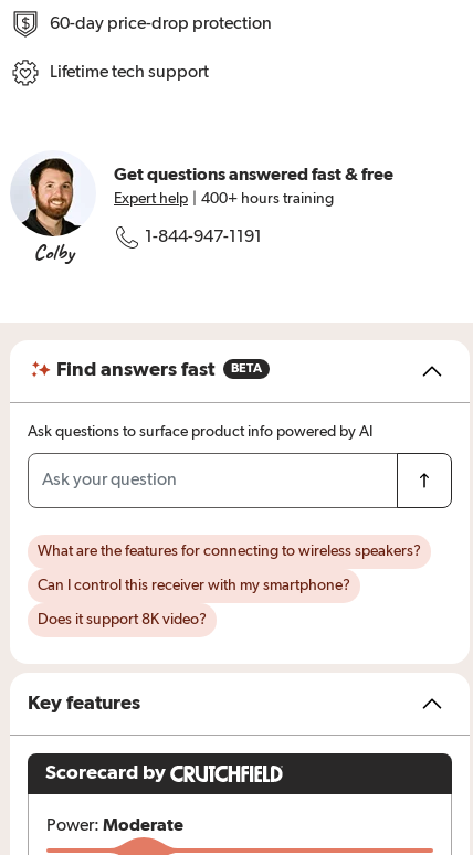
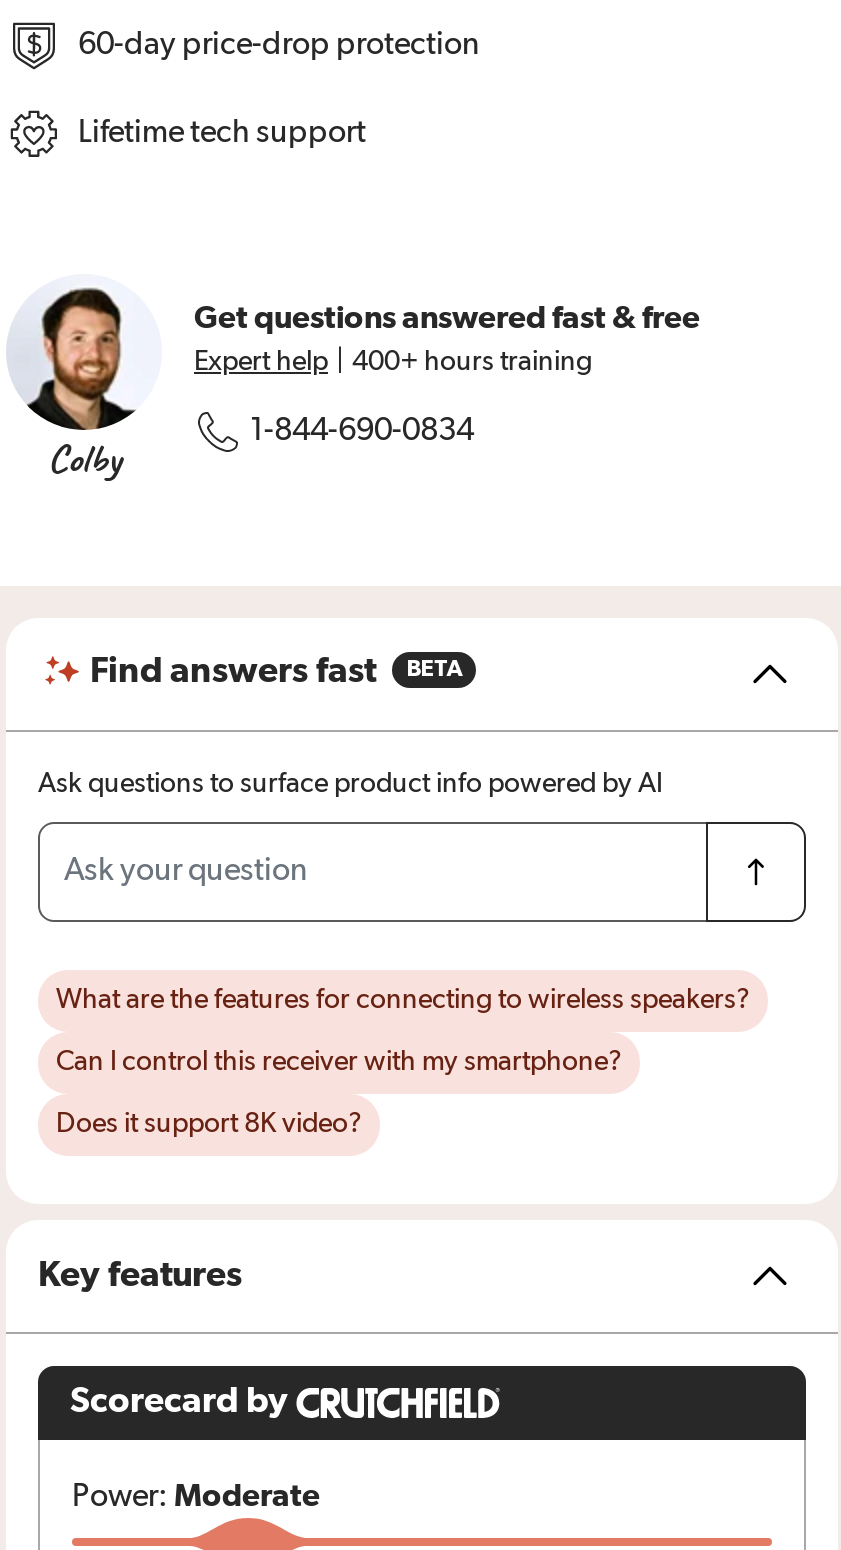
[145,229,262,246] 1-844-947-1191 -> [250,416,474,448] 1-844-690-0834

